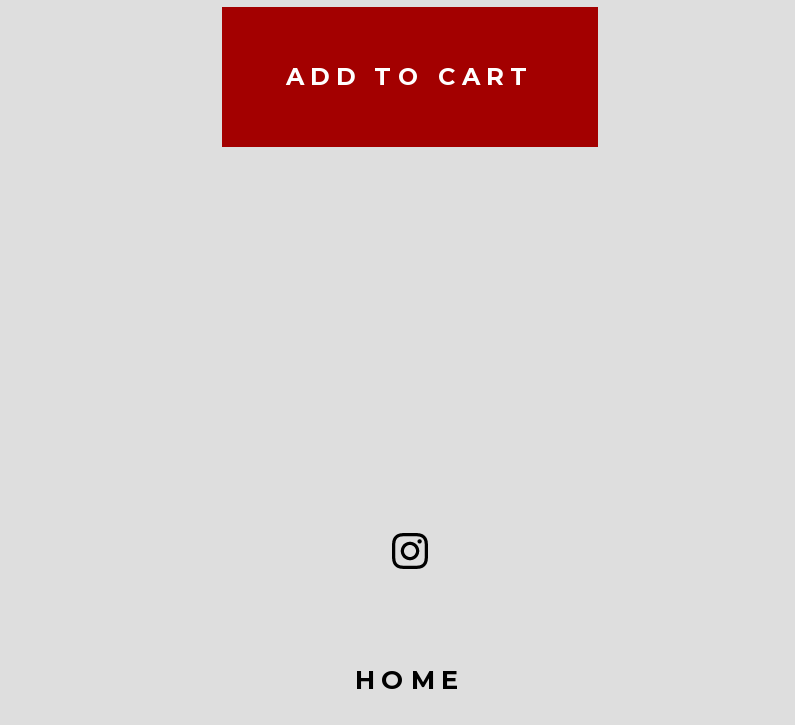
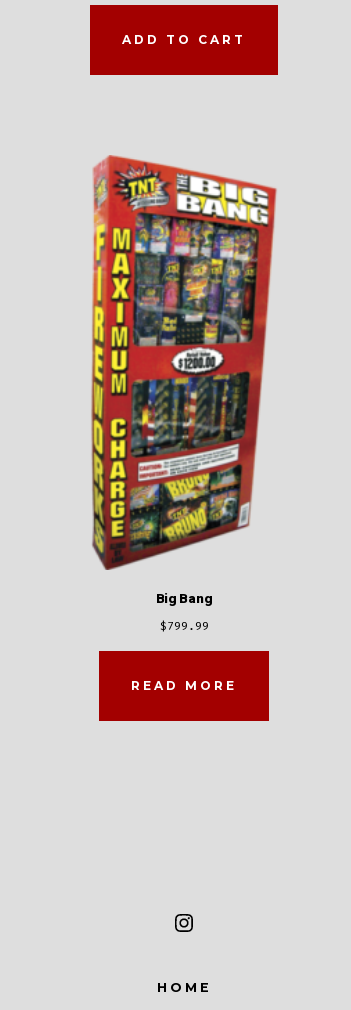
none -> [91,154,277,634] [image] | Big Bang | $799.99
none -> [131,678,237,693] READ MORE

